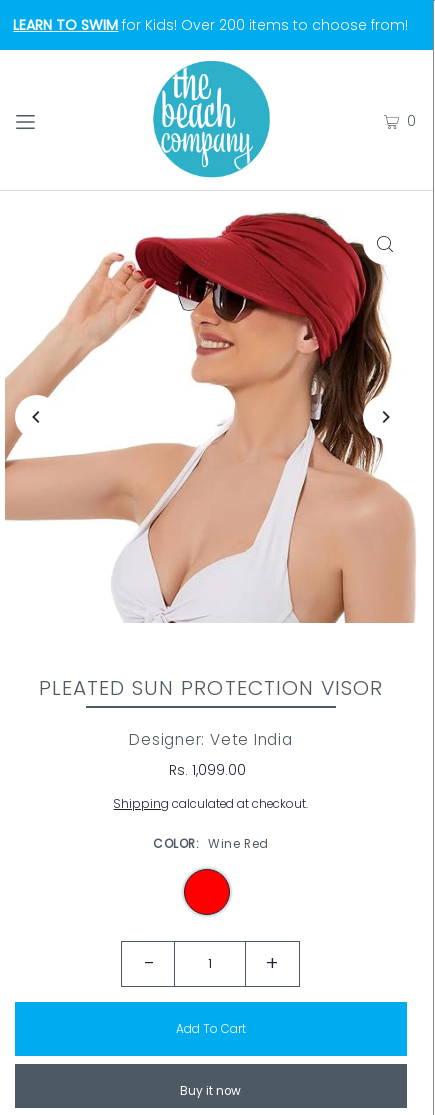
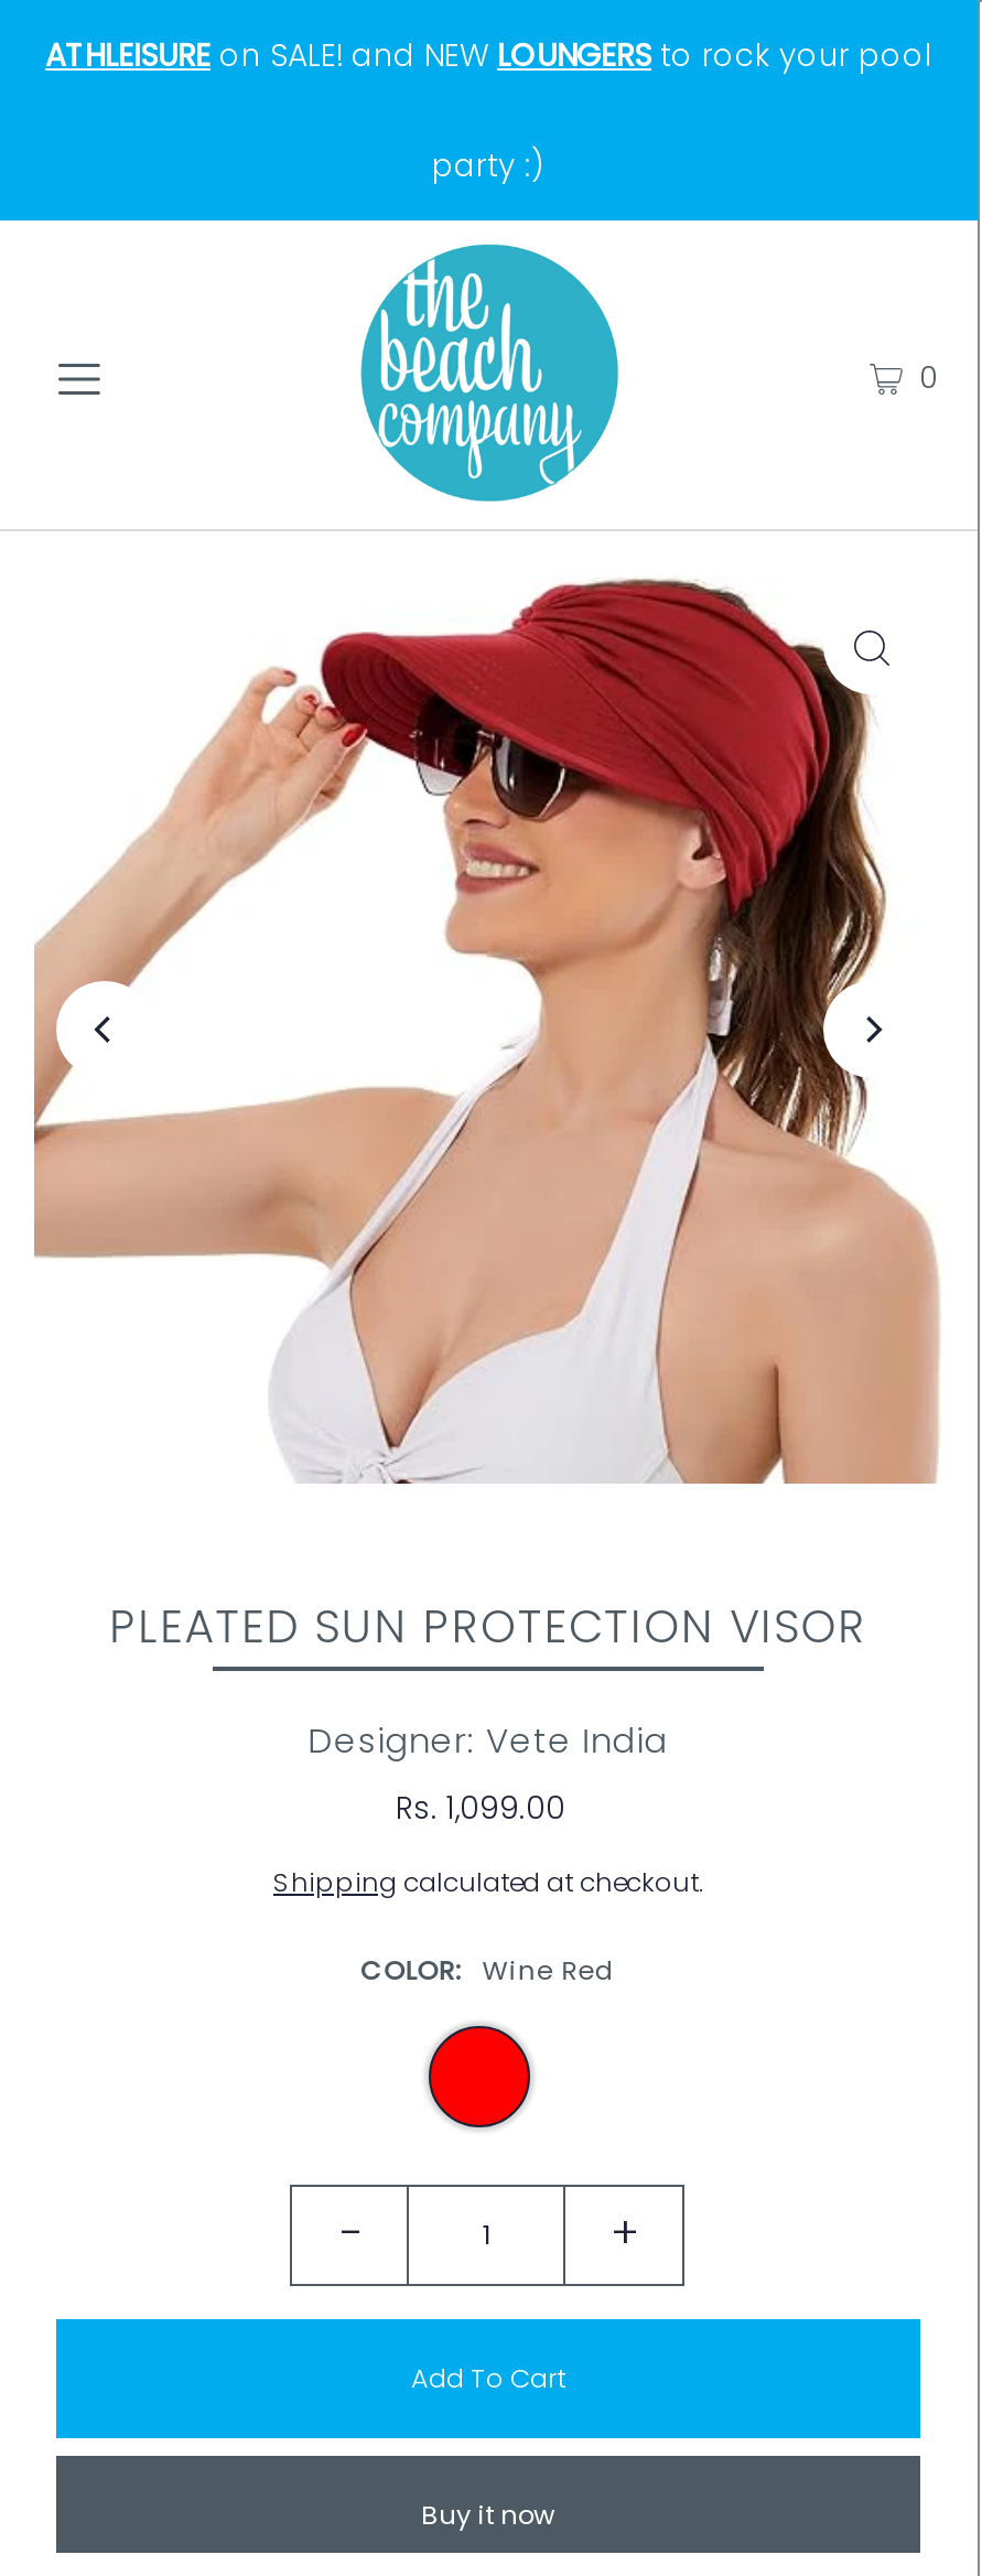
[13,15,408,35] LEARN TO SWIM for Kids! Over 200 items to choose from! -> [45,33,931,187] ATHLEISURE on SALE! and NEW LOUNGERS to rock your pool | party :)

